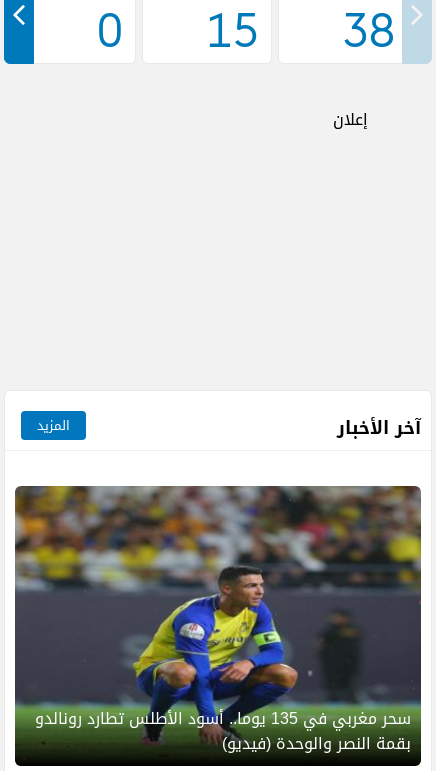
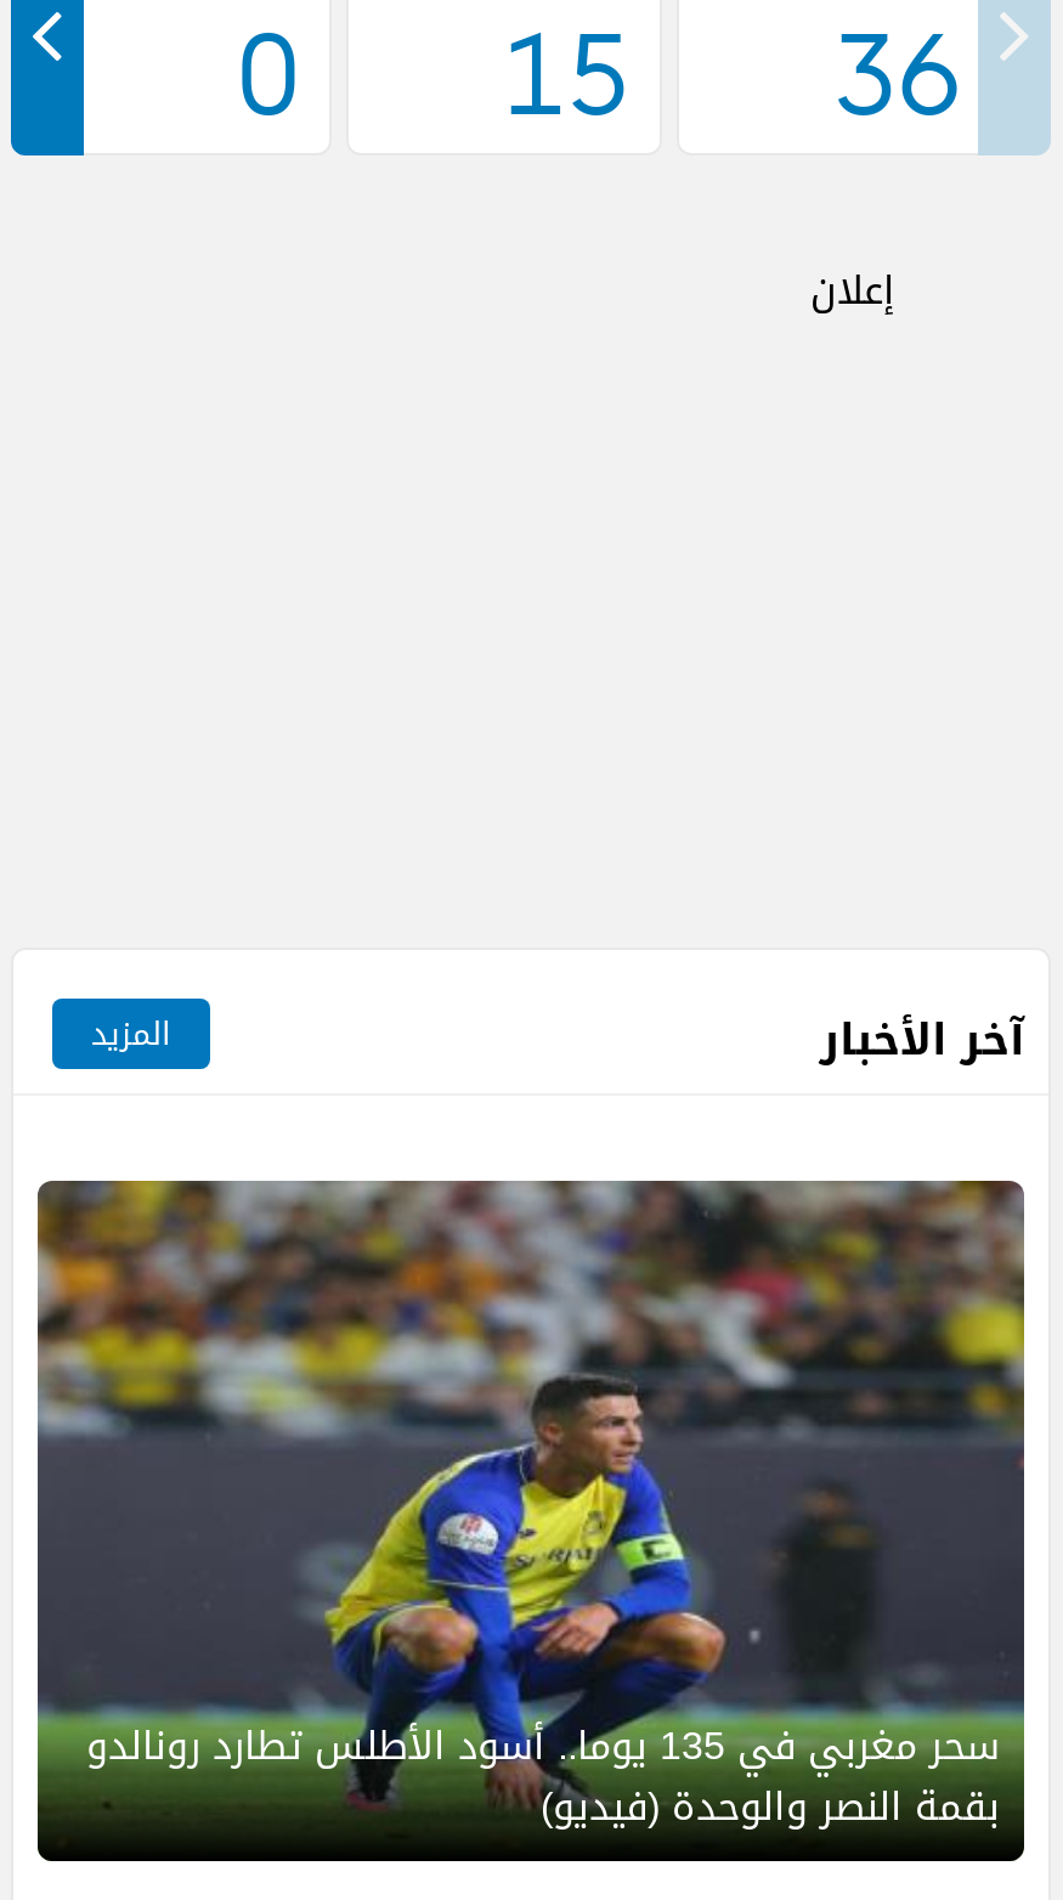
[97,3,395,58] 0 15 38 -> [237,7,961,141] 0 15 36

